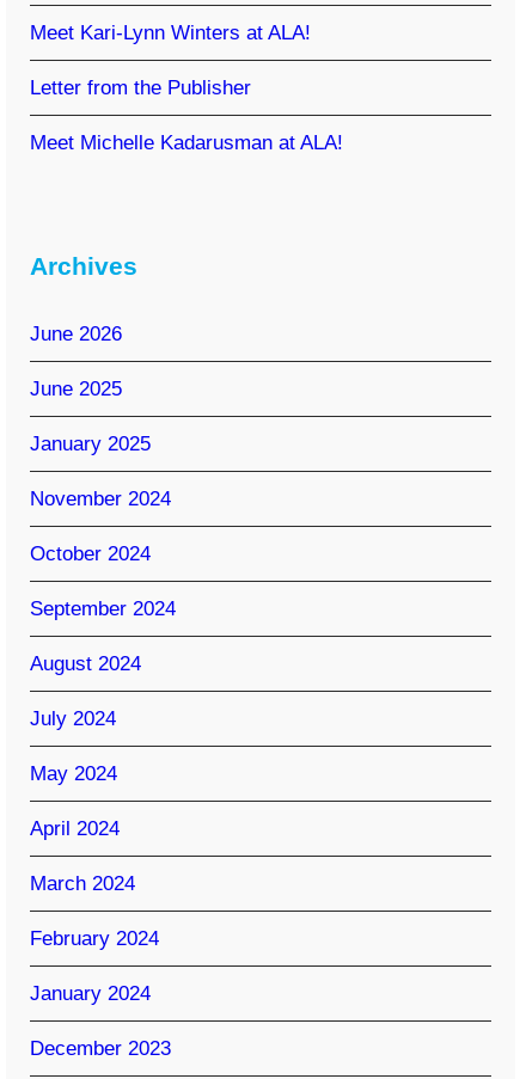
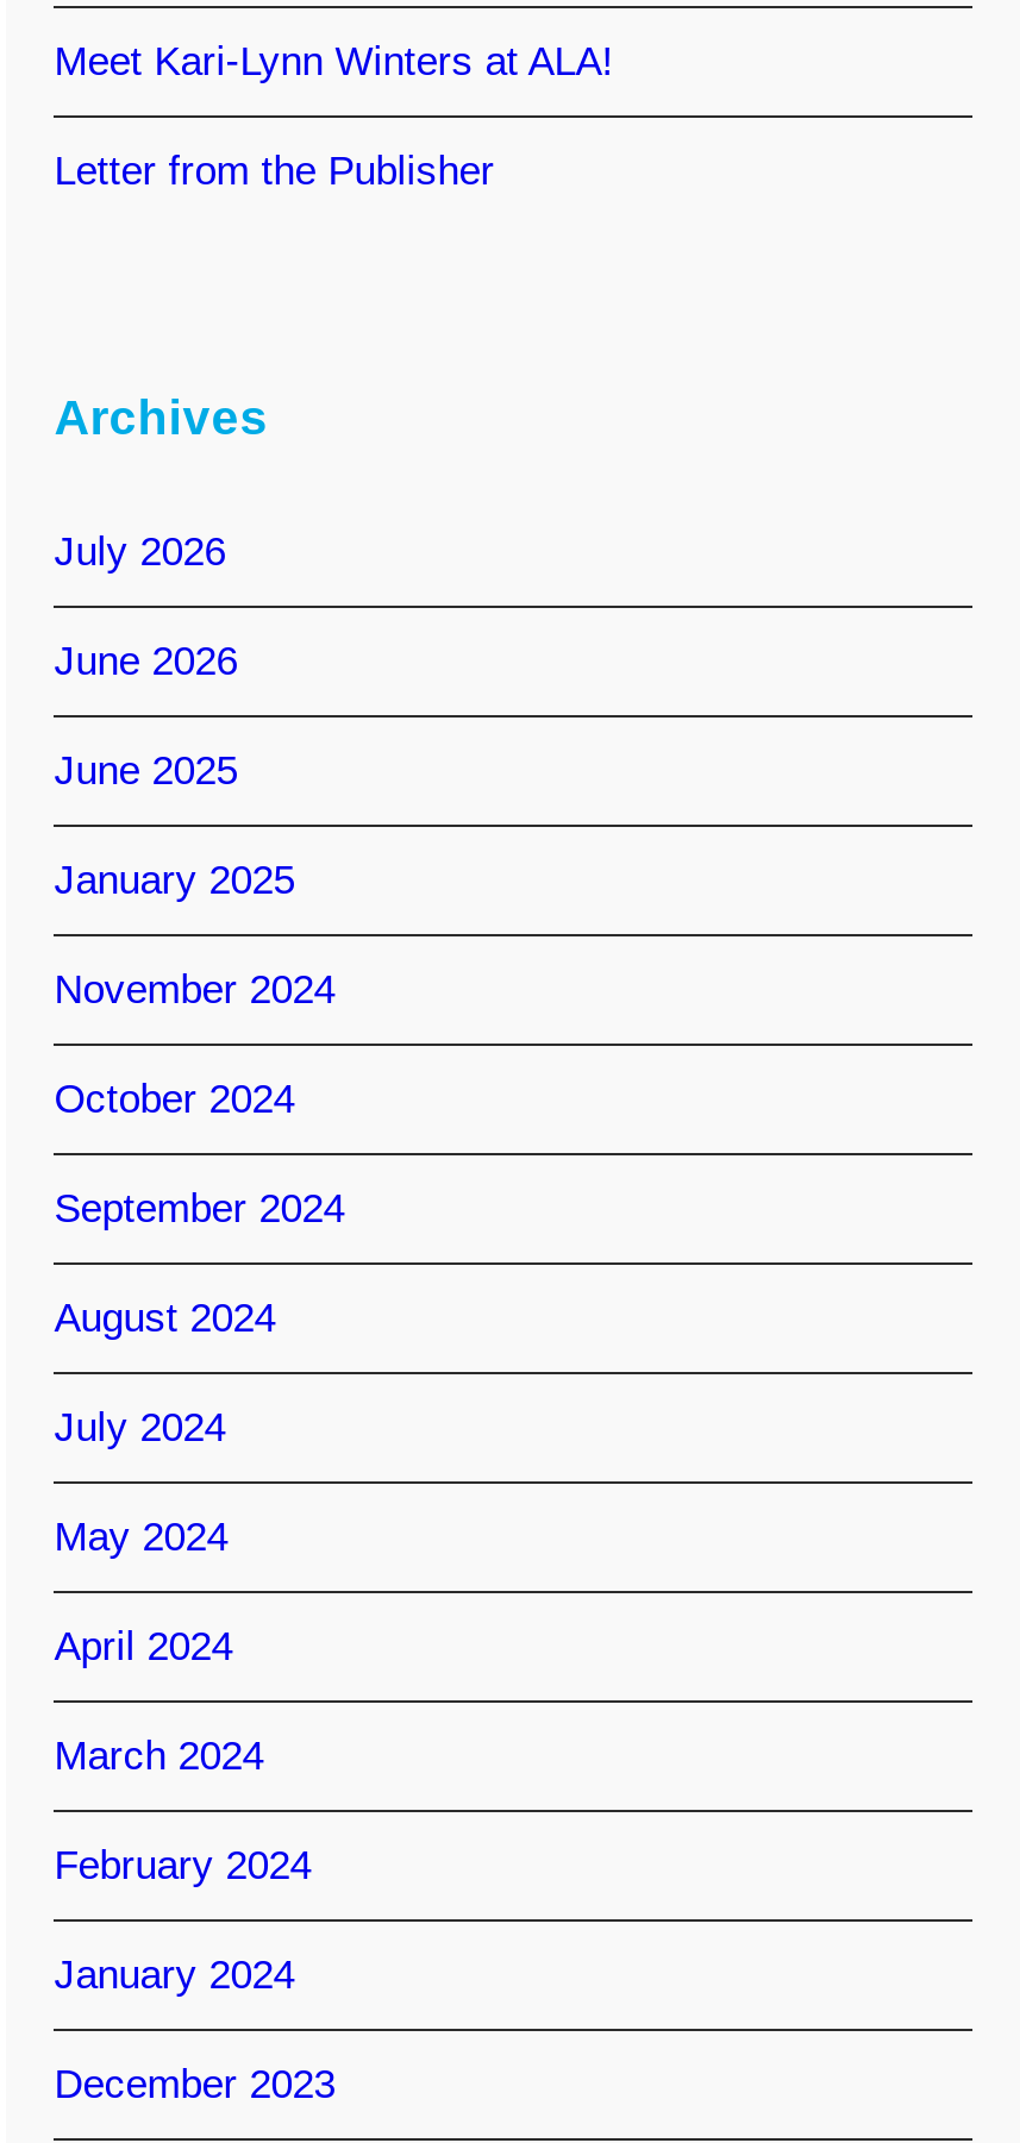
[30,130,343,154] Meet Michelle Kadarusman at ALA! -> none
moved [30,252,138,280] -> [54,389,268,444]: Archives
none -> [54,527,225,575] July 2026

